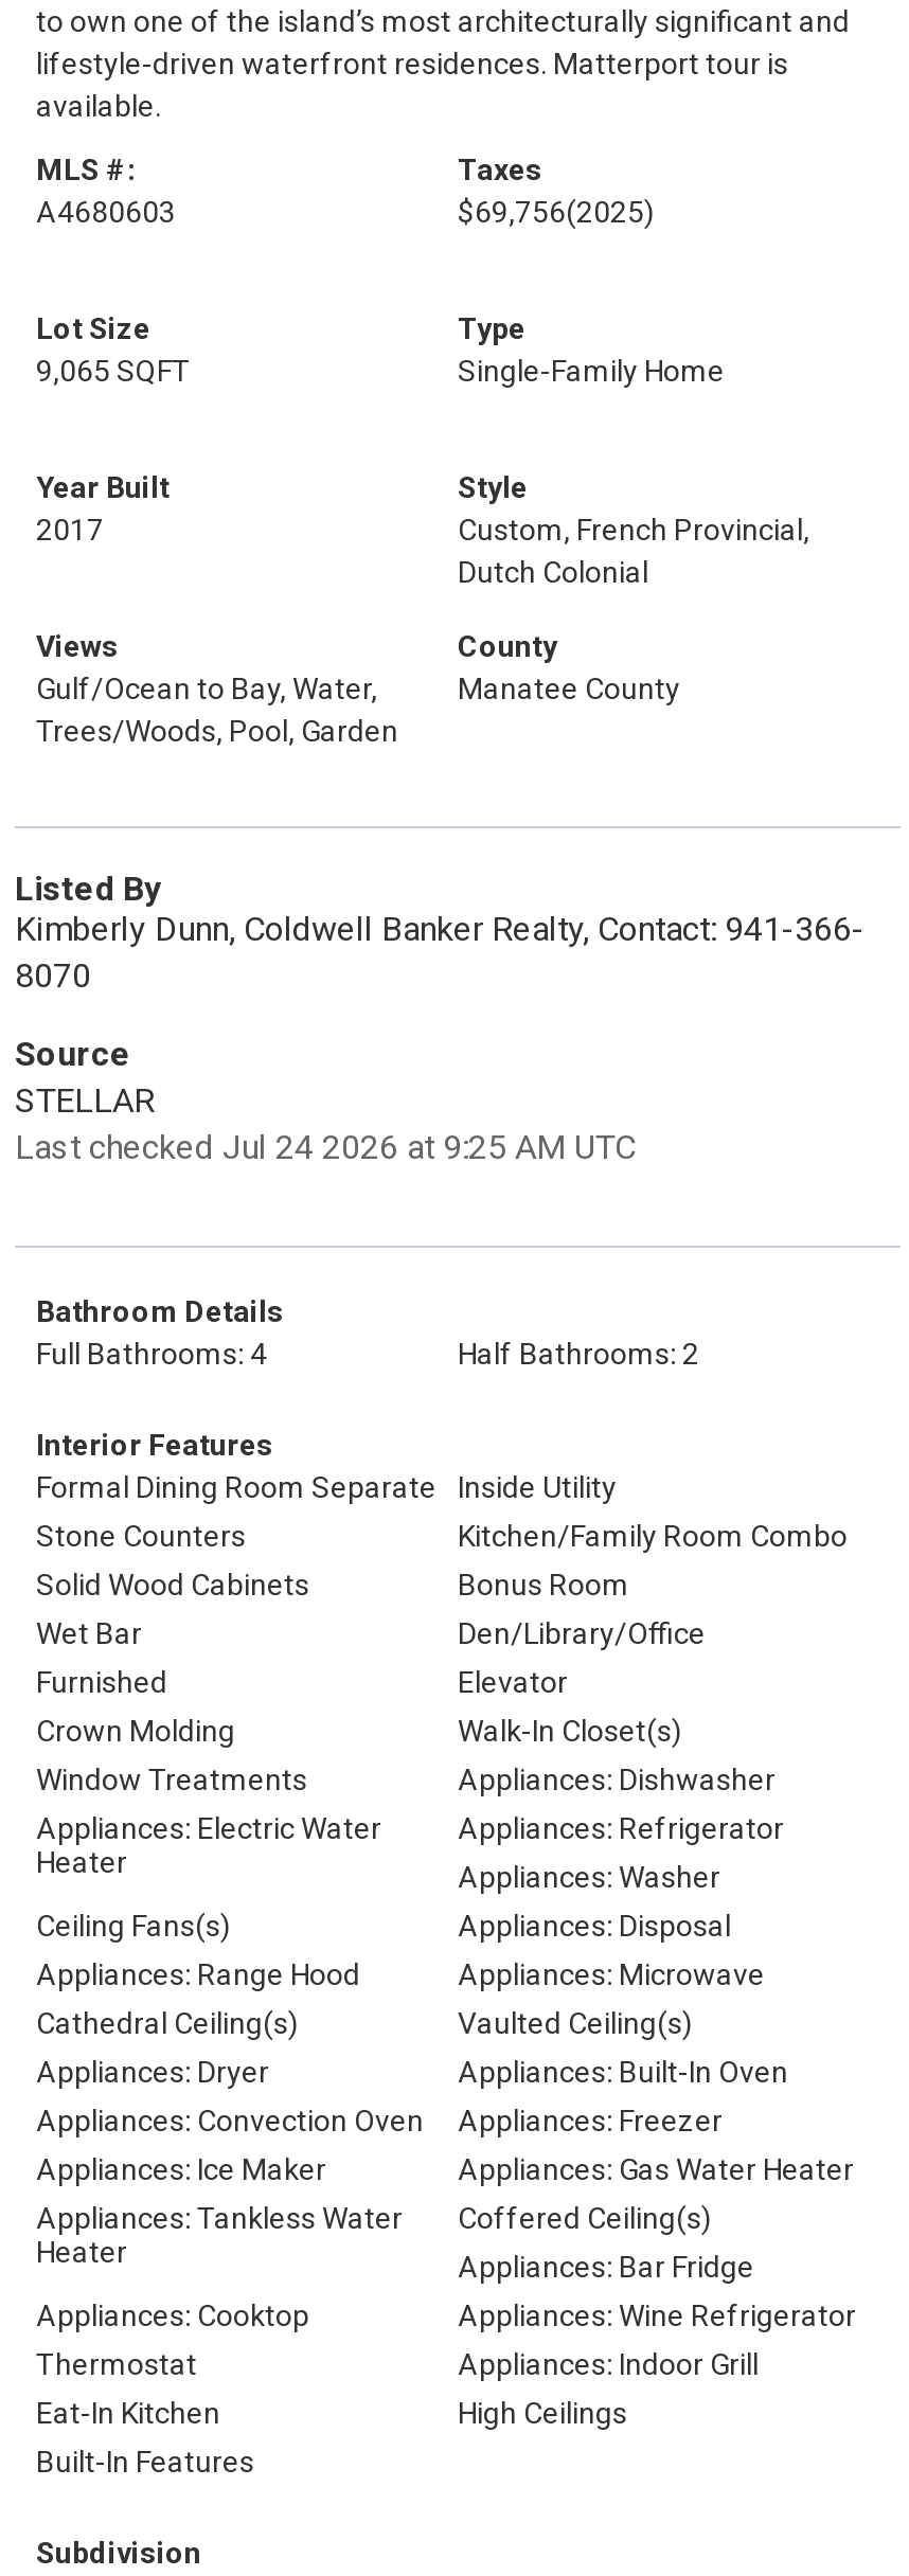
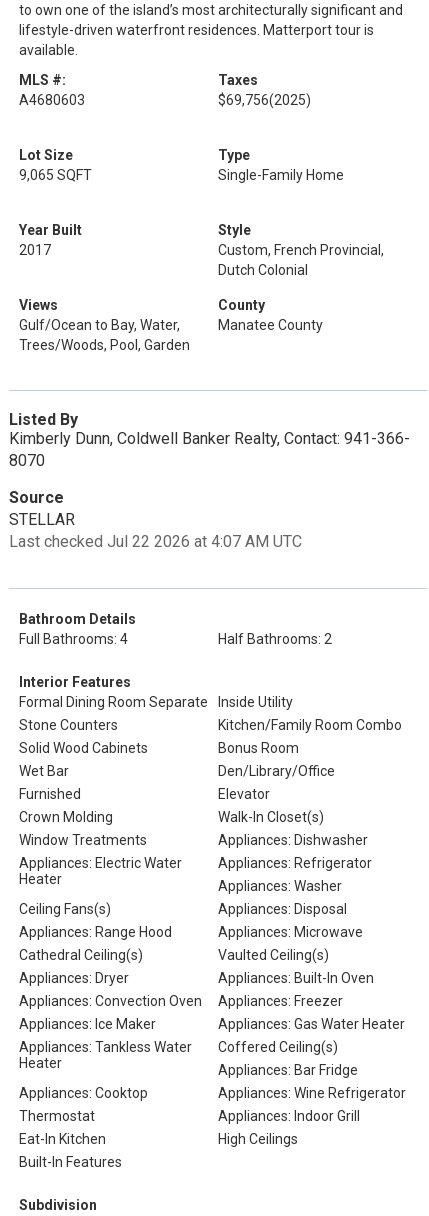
[15,1127,636,1167] Last checked Jul 24 2026 at 9:25 AM UTC -> [9,532,302,551] Last checked Jul 22 2026 at 4:07 AM UTC

